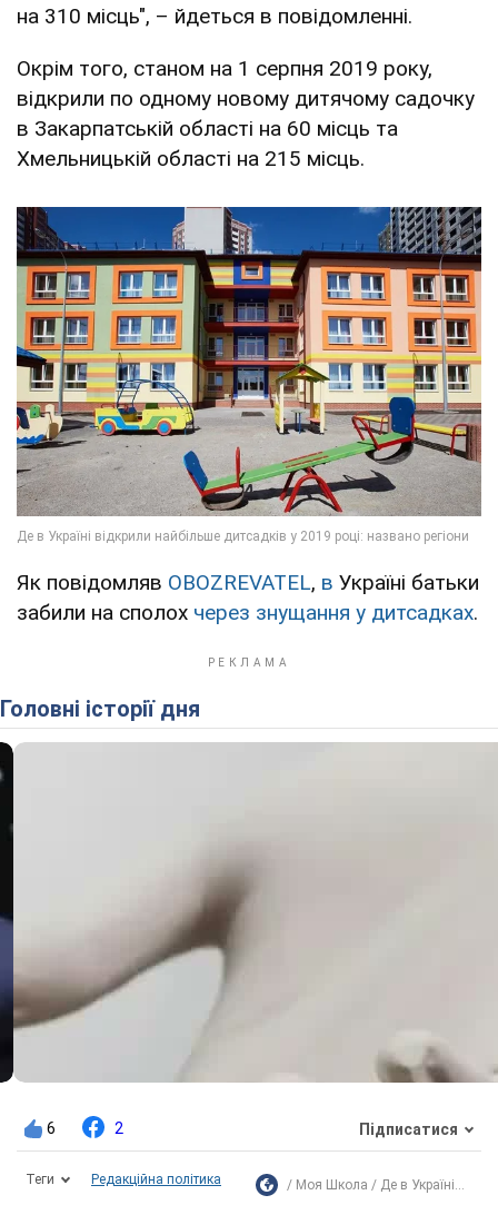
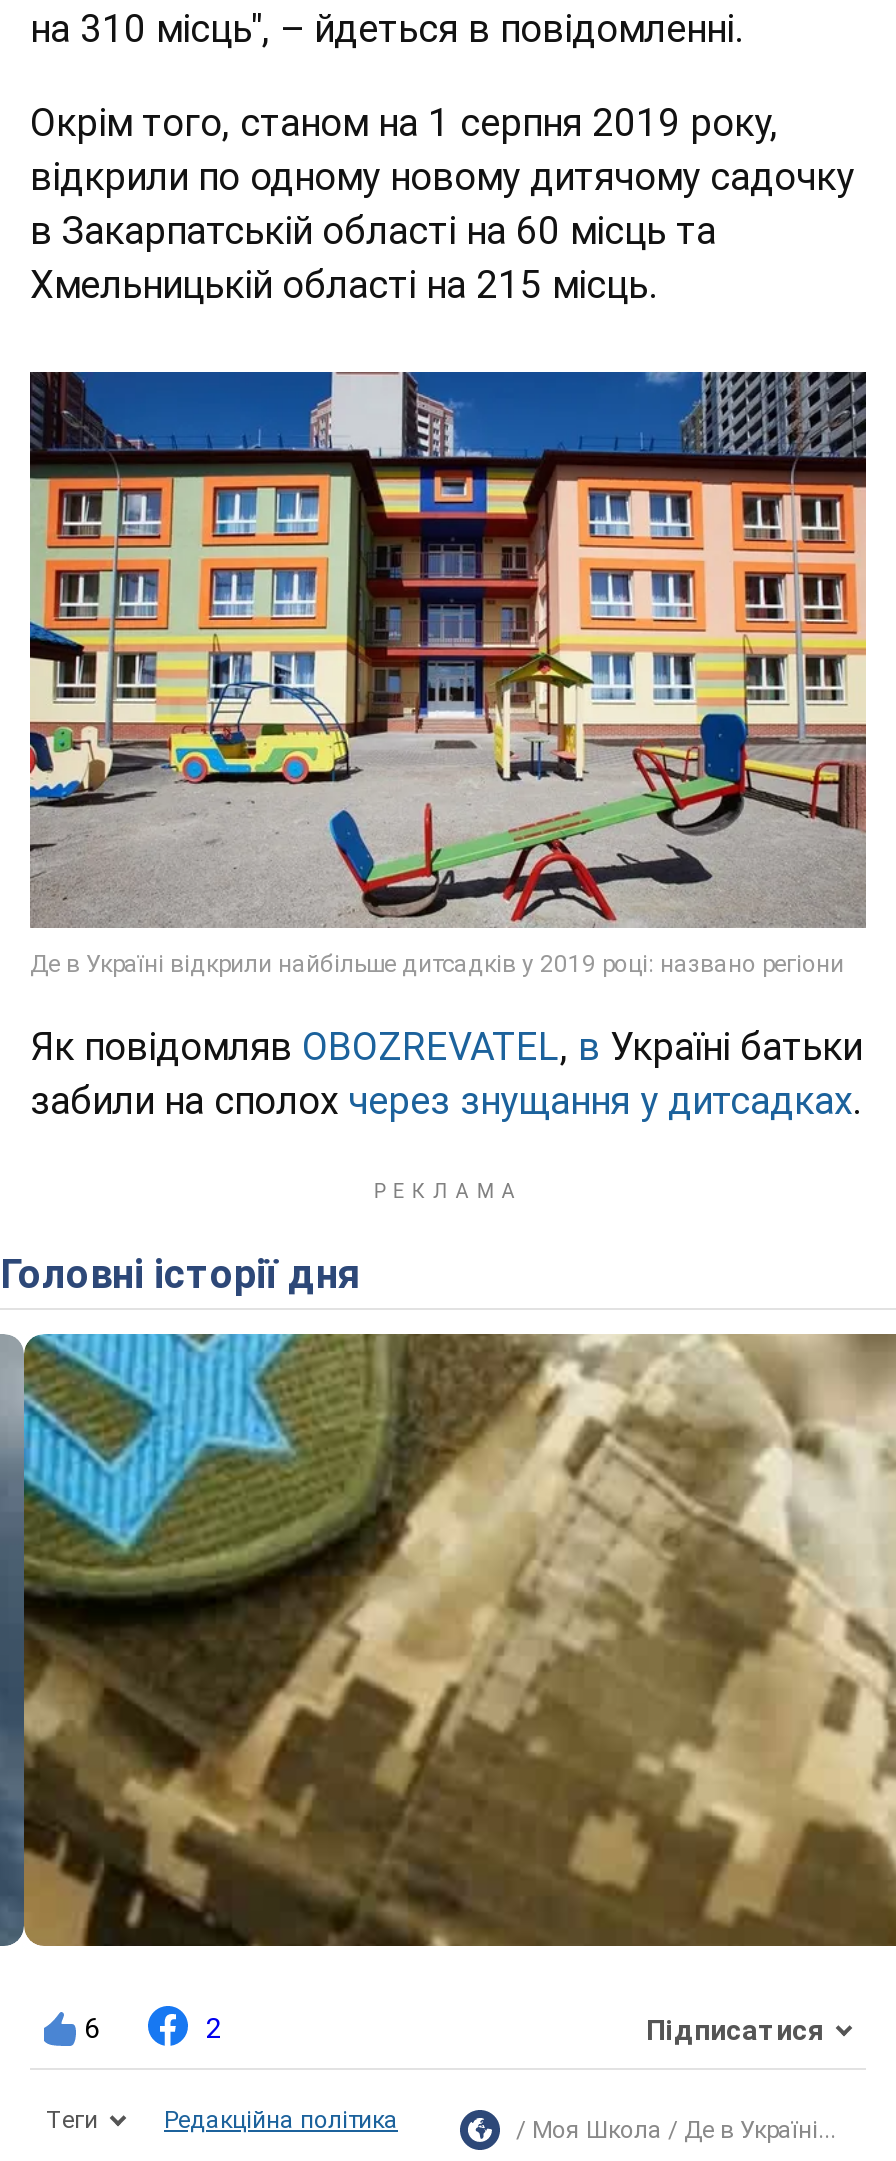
[3,742,495,1083] [image] -> [6,1332,890,1948] [image]

